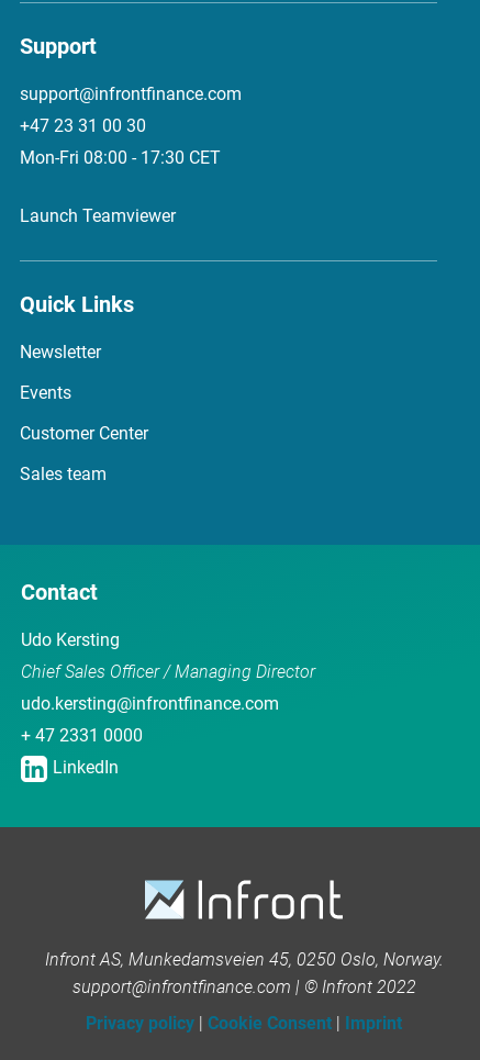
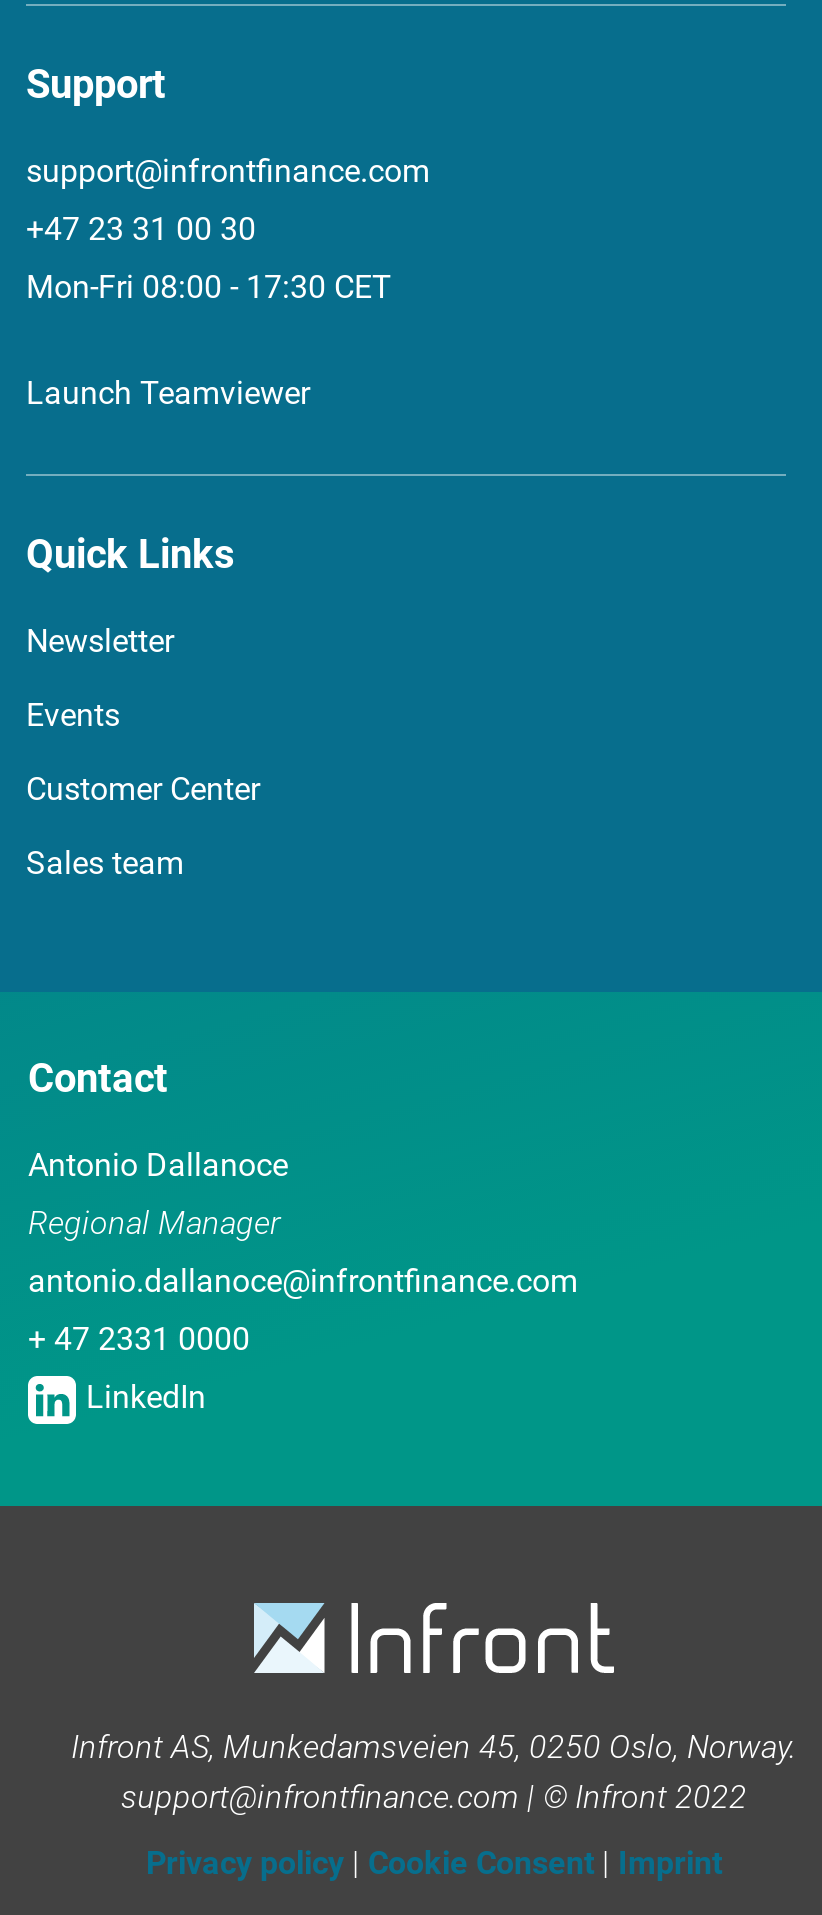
[21,629,120,650] Udo Kersting -> [28,1146,288,1184] Antonio Dallanoce
[21,661,315,682] Chief Sales Officer / Managing Director -> [28,1204,280,1242] Regional Manager
[21,693,279,714] udo.kersting@infrontfinance.com -> [28,1262,578,1300] antonio.dallanoce@infrontfinance.com

